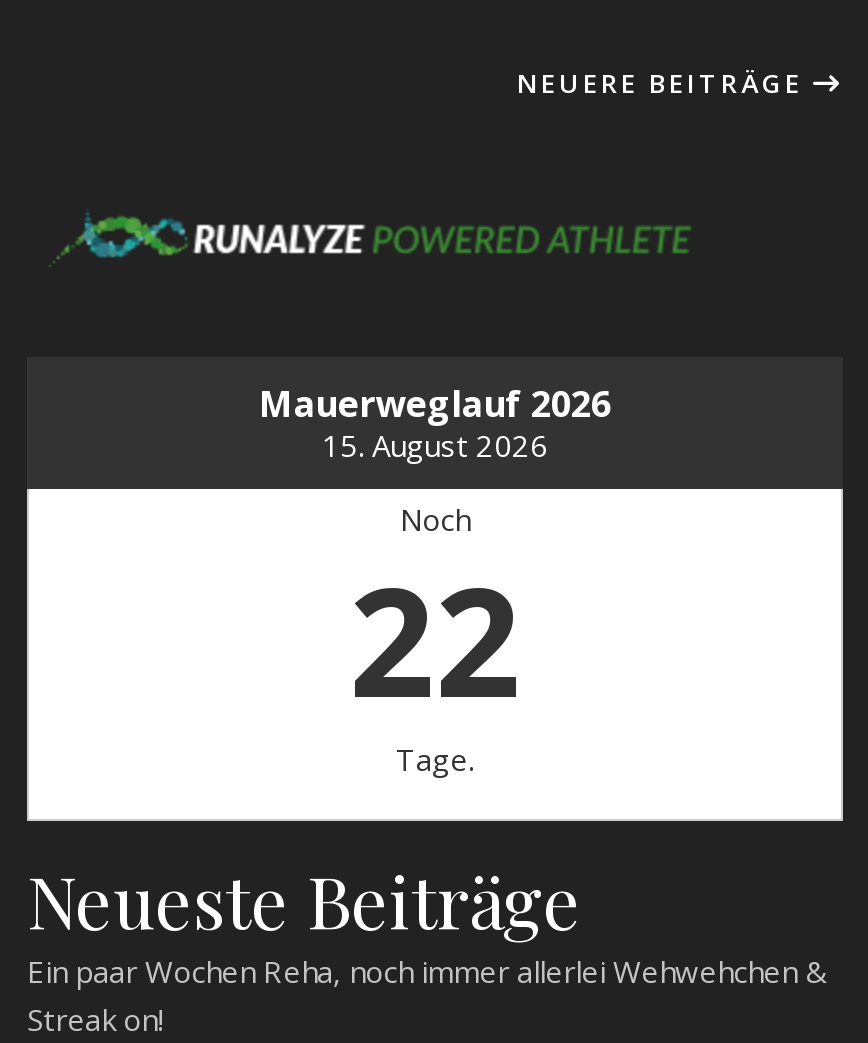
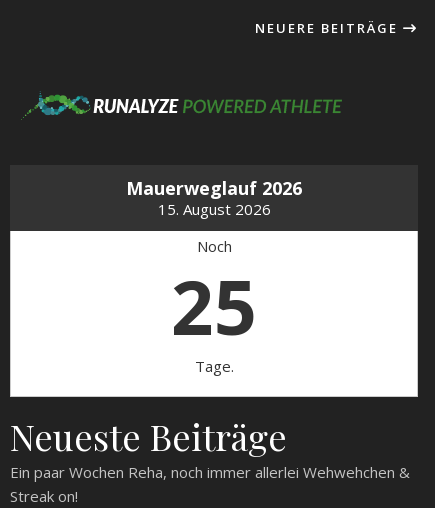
[349,536,521,740] 22 -> [171,255,257,357] 25

